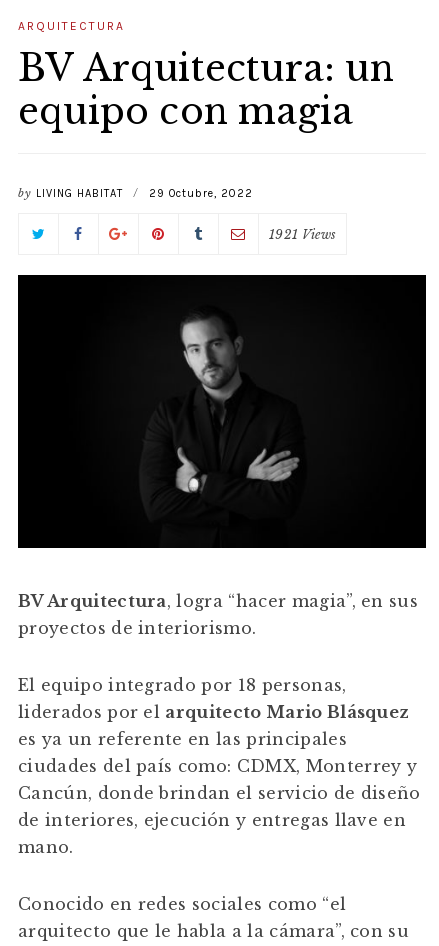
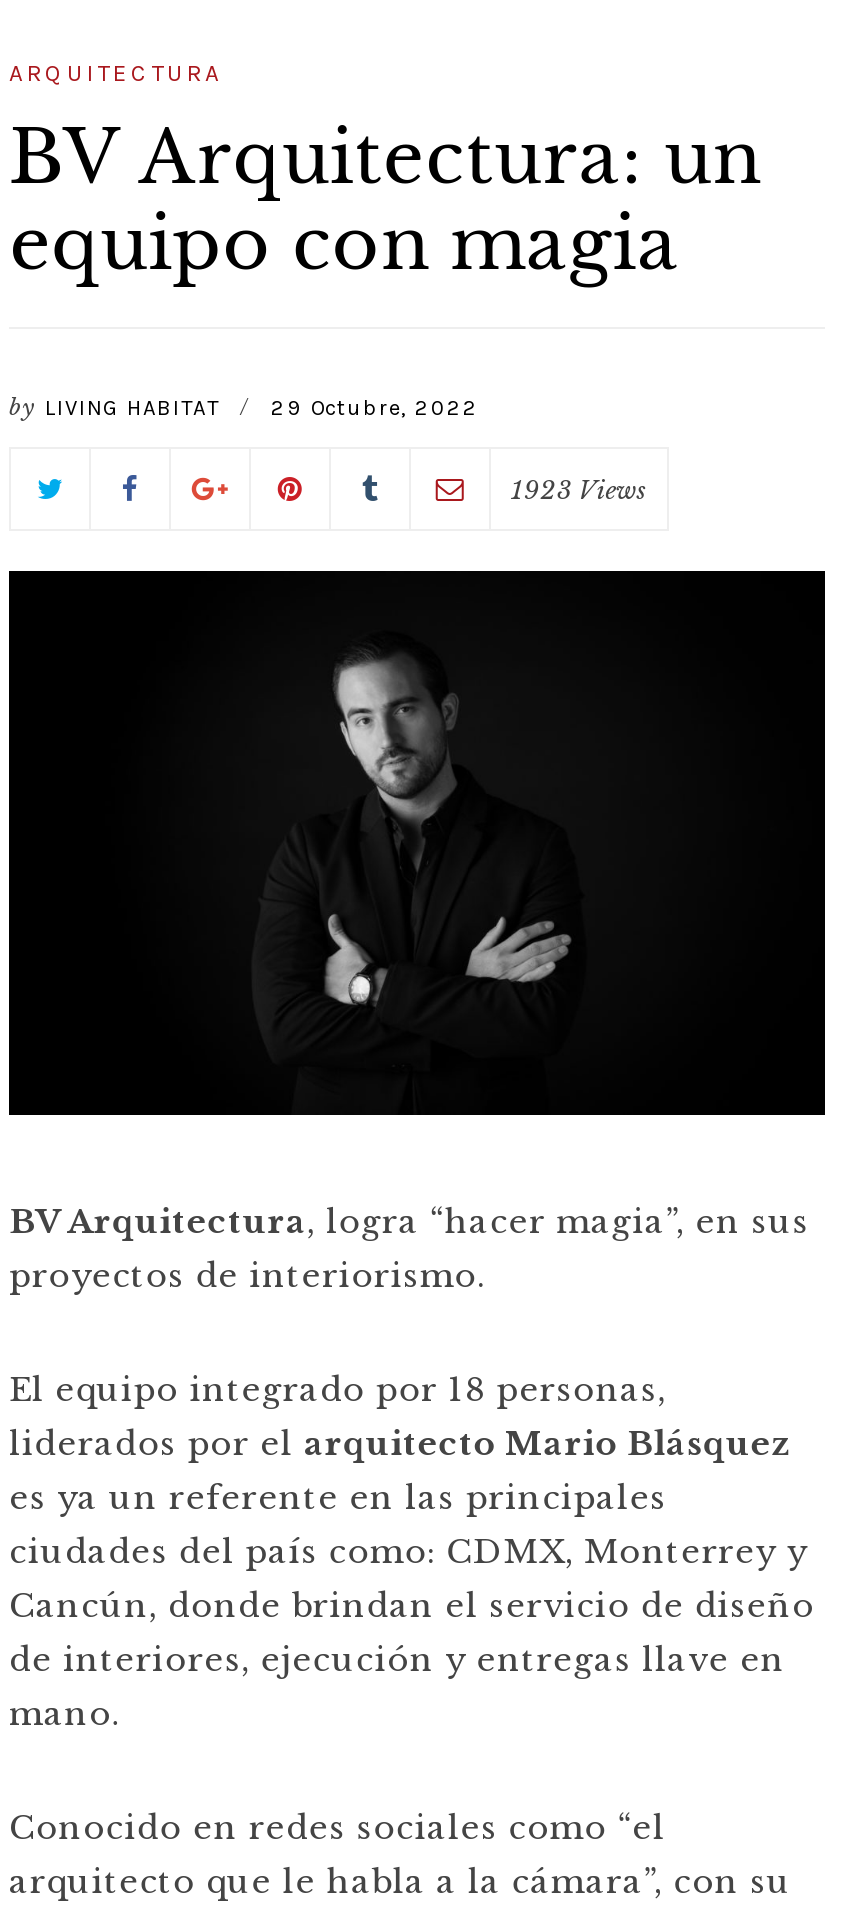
[269,227,336,242] 1921 Views -> [511,475,647,505] 1923 Views

